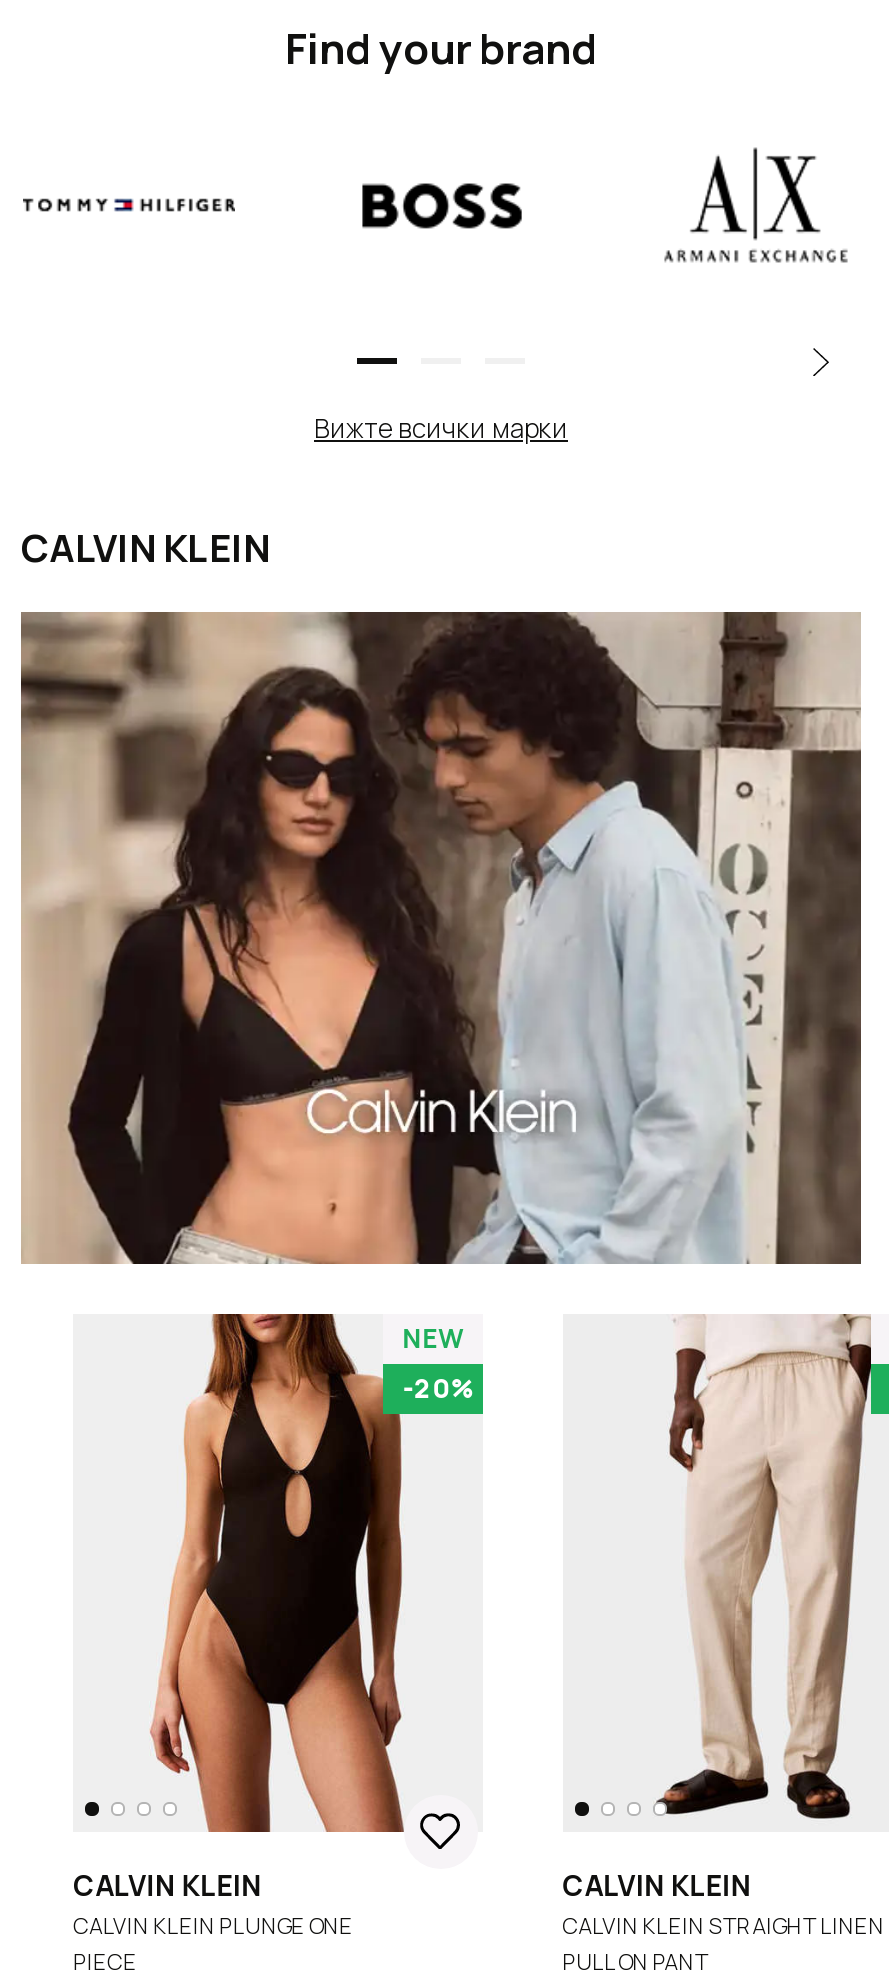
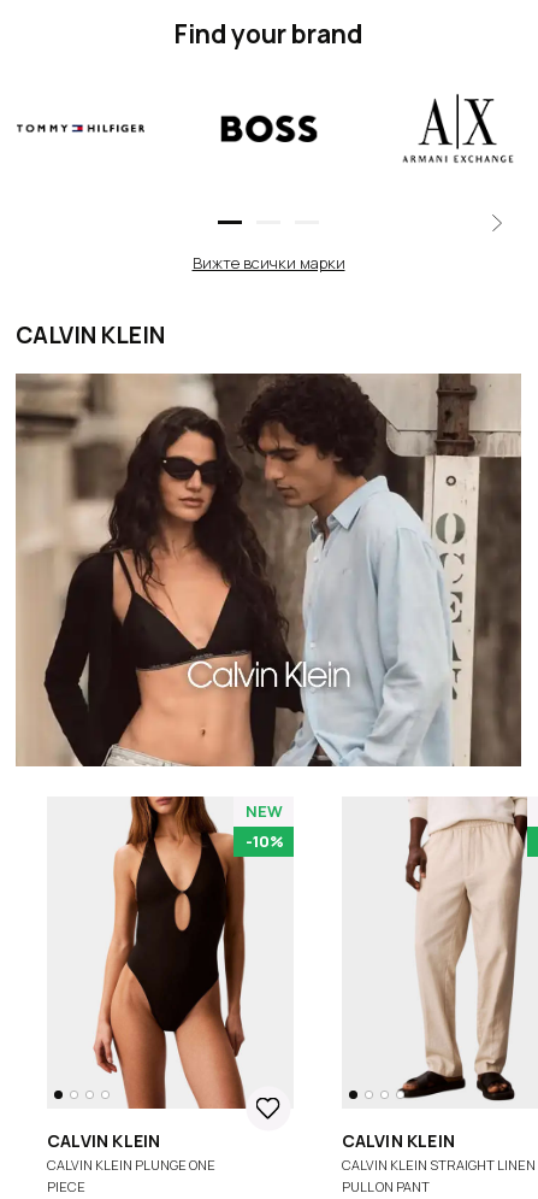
[402,1370,474,1406] -20% -> [245,830,284,852] -10%

